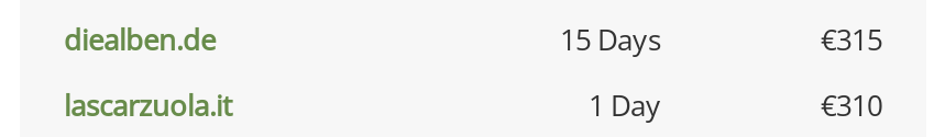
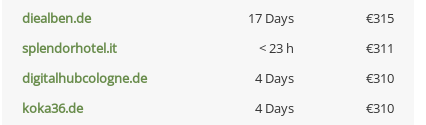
[560,20,661,59] 15 Days -> [247,9,293,27] 17 Days
[64,85,661,125] lascarzuola.it | 1 Day -> [22,39,394,117] splendorhotel.it | < 23 h | €311 | digitalhubcologne.de | 4 Days | €310 | koka36.de | 4 Days

